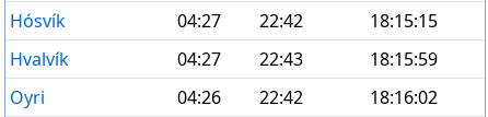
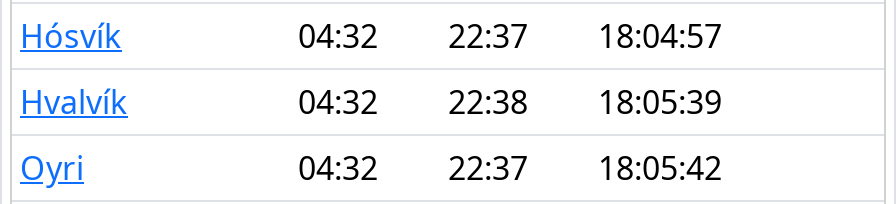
[177,9,220,33] 04:27 -> [298,14,378,58] 04:32
[259,9,303,33] 22:42 -> [448,14,528,58] 22:37
[369,9,437,33] 18:15:15 -> [598,14,722,58] 18:04:57
[177,47,220,71] 04:27 -> [298,80,378,124] 04:32
[259,47,303,71] 22:43 -> [448,80,528,124] 22:38
[369,47,437,71] 18:15:59 -> [598,80,722,124] 18:05:39
[177,85,220,109] 04:26 -> [298,146,378,190] 04:32
[259,85,303,109] 22:42 -> [448,146,528,190] 22:37
[369,85,437,109] 18:16:02 -> [598,146,722,190] 18:05:42

